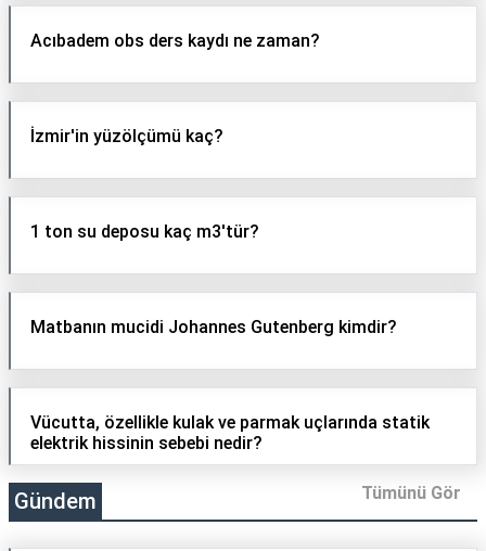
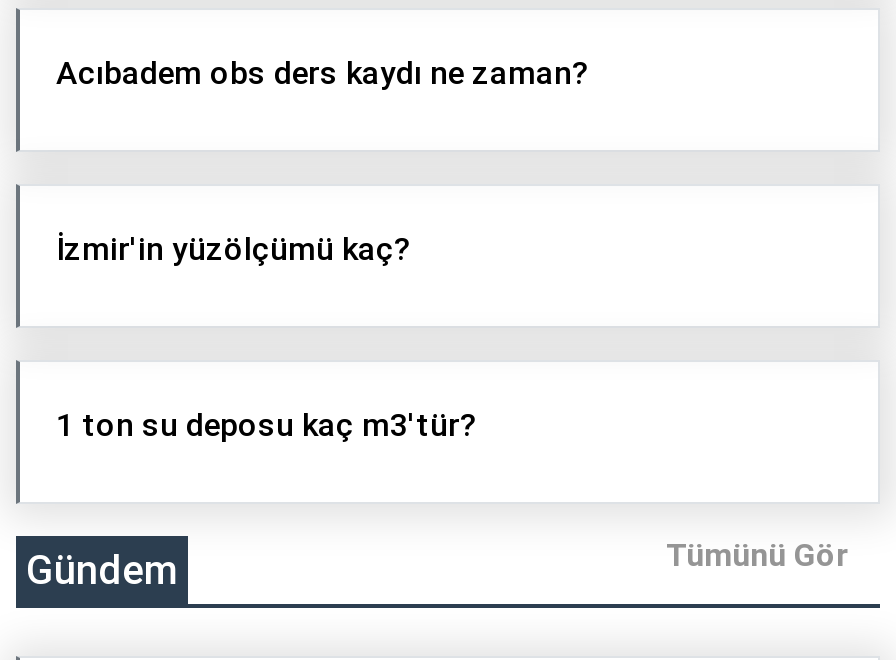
[30,317,397,338] Matbanın mucidi Johannes Gutenberg kimdir? -> none
[30,413,430,454] Vücutta, özellikle kulak ve parmak uçlarında statik | elektrik hissinin sebebi nedir? -> none

